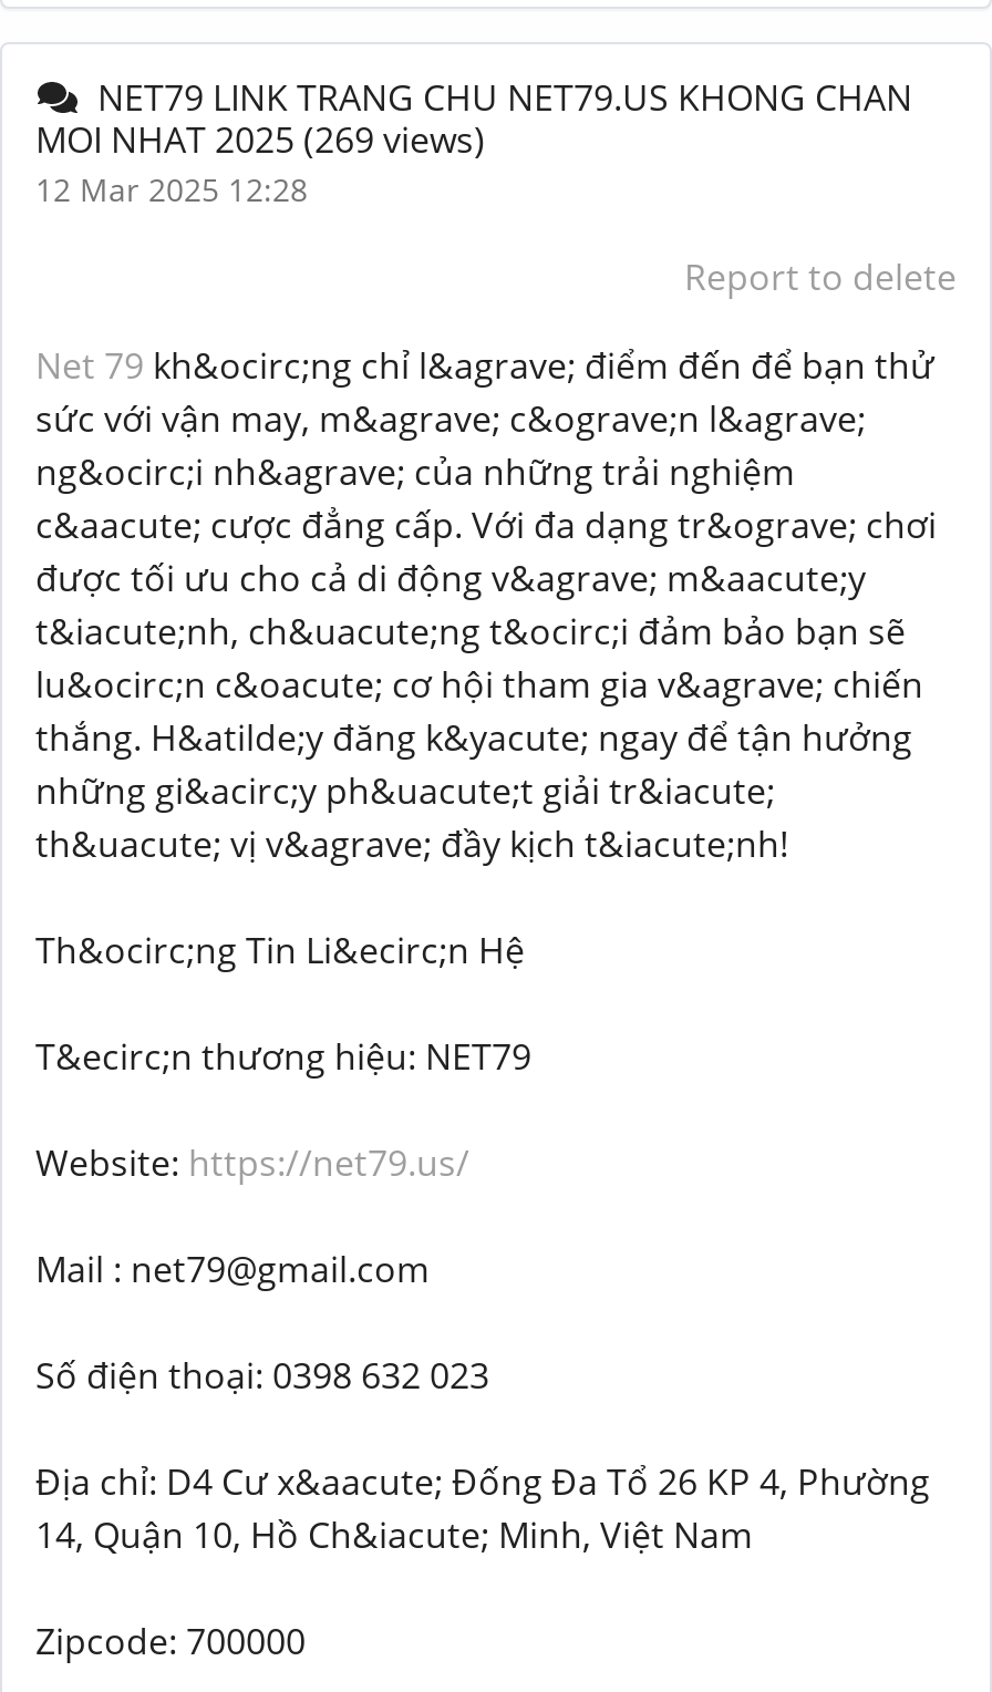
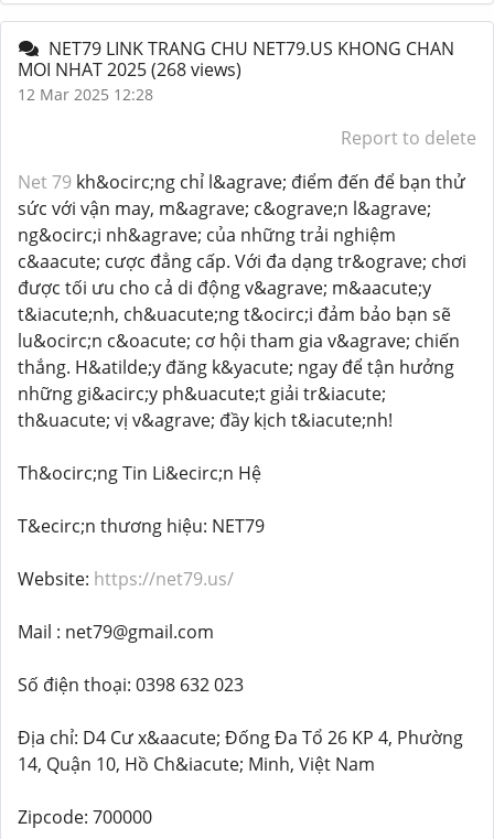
[35,115,485,164] MOI NHAT 2025 (269 views) -> [18,57,241,82] MOI NHAT 2025 (268 views)

